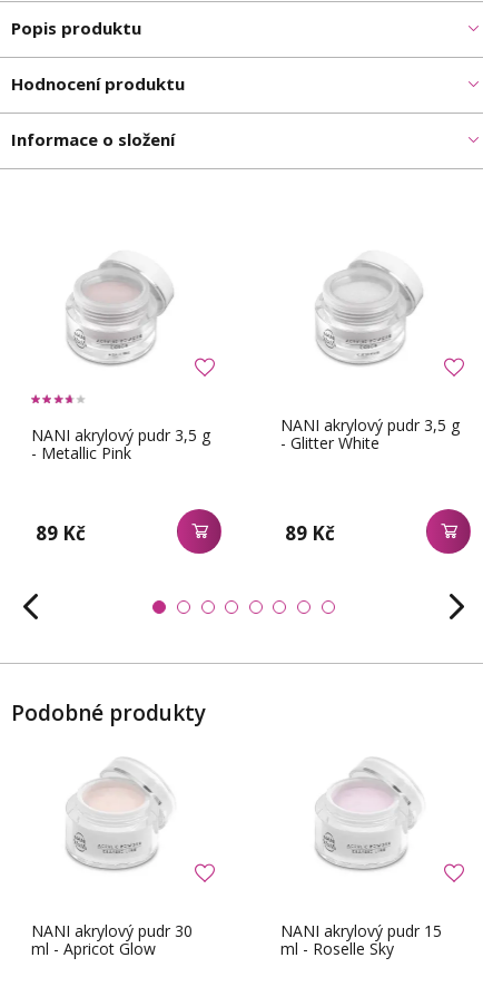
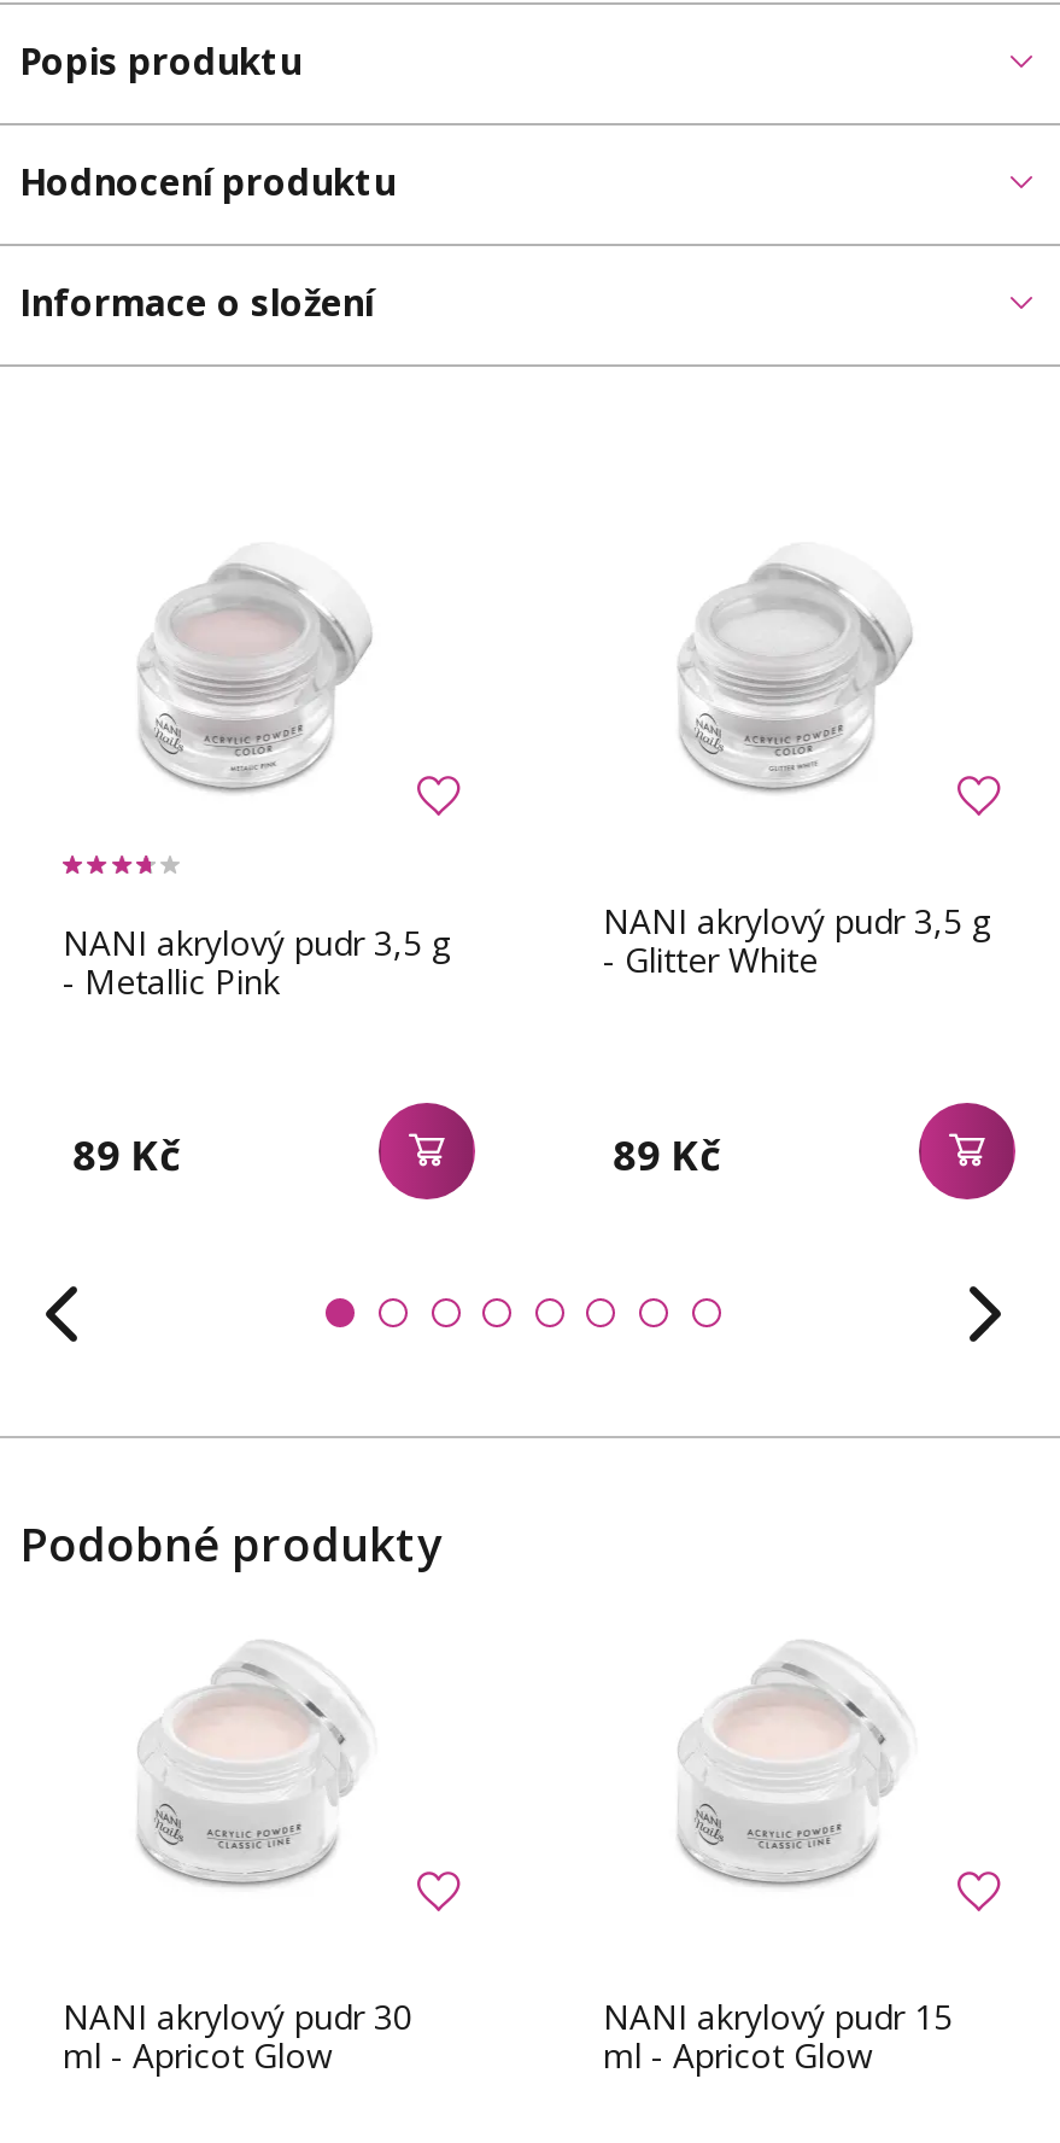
[280,938,394,959] ml - Roselle Sky -> [603,2031,873,2077] ml - Apricot Glow

